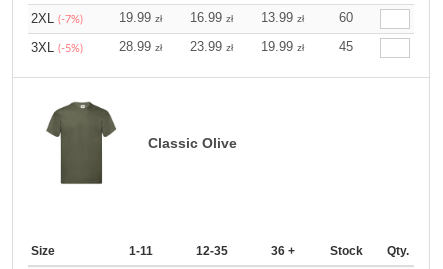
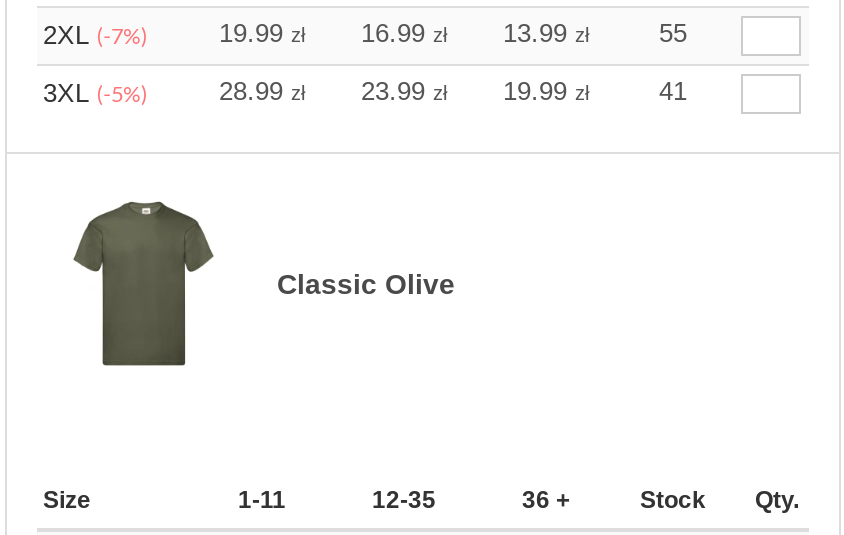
[339,10,353,25] 60 -> [659,19,687,49] 55
[339,39,353,54] 45 -> [659,77,687,107] 41

